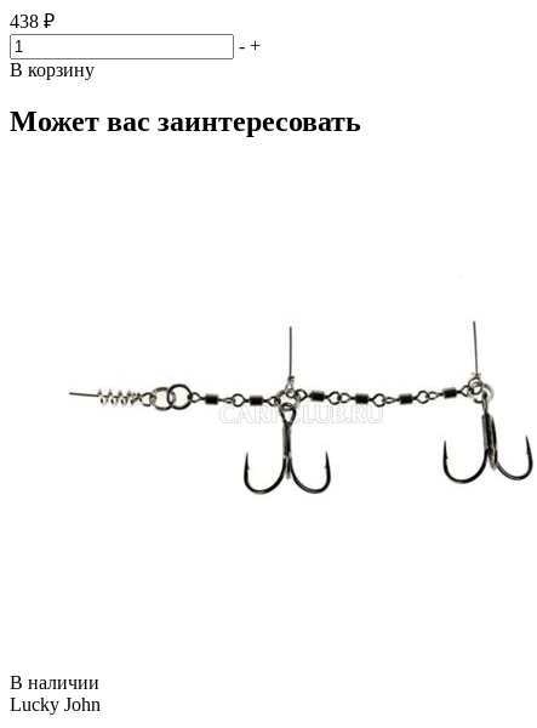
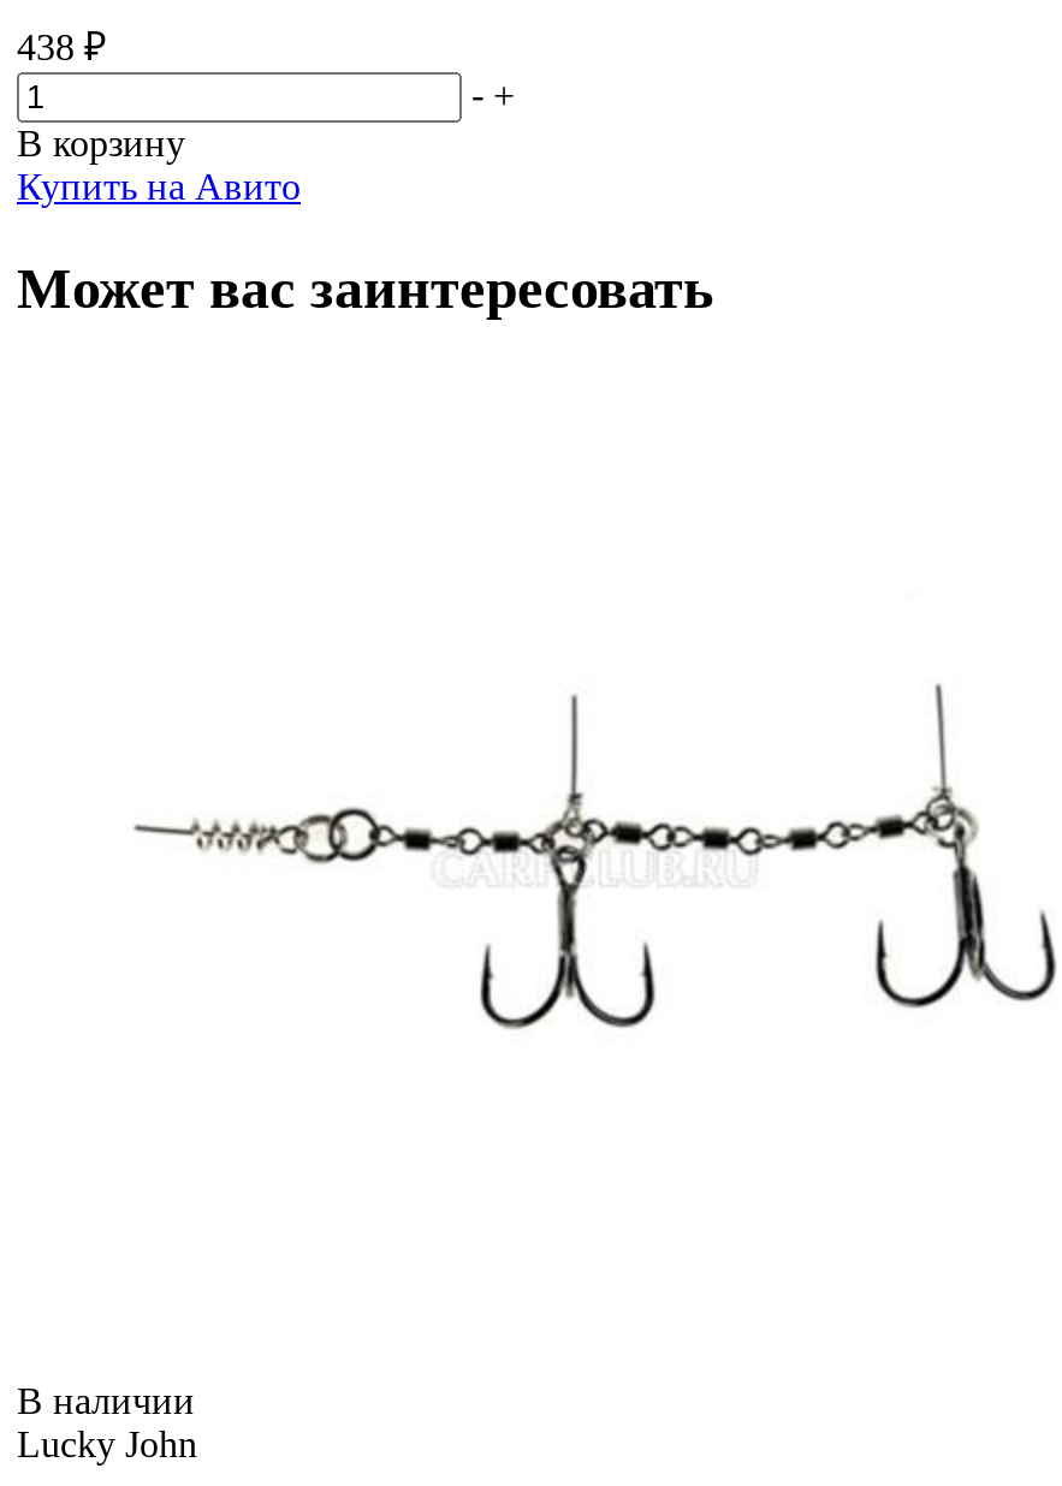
none -> [17,165,301,206] Купить на Авито

